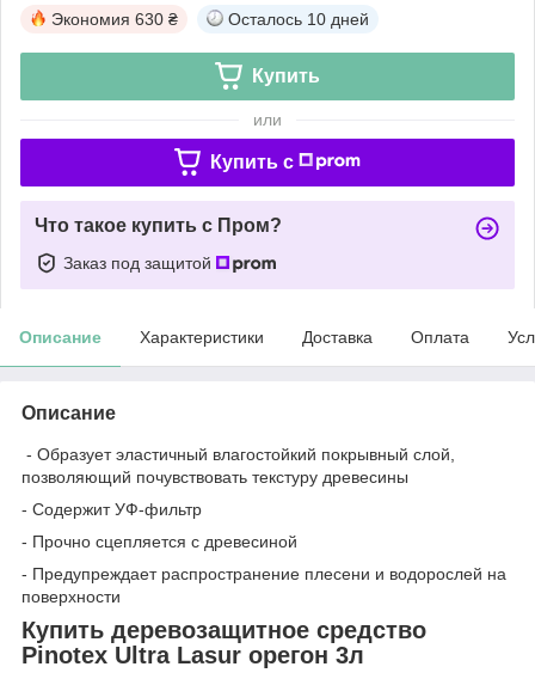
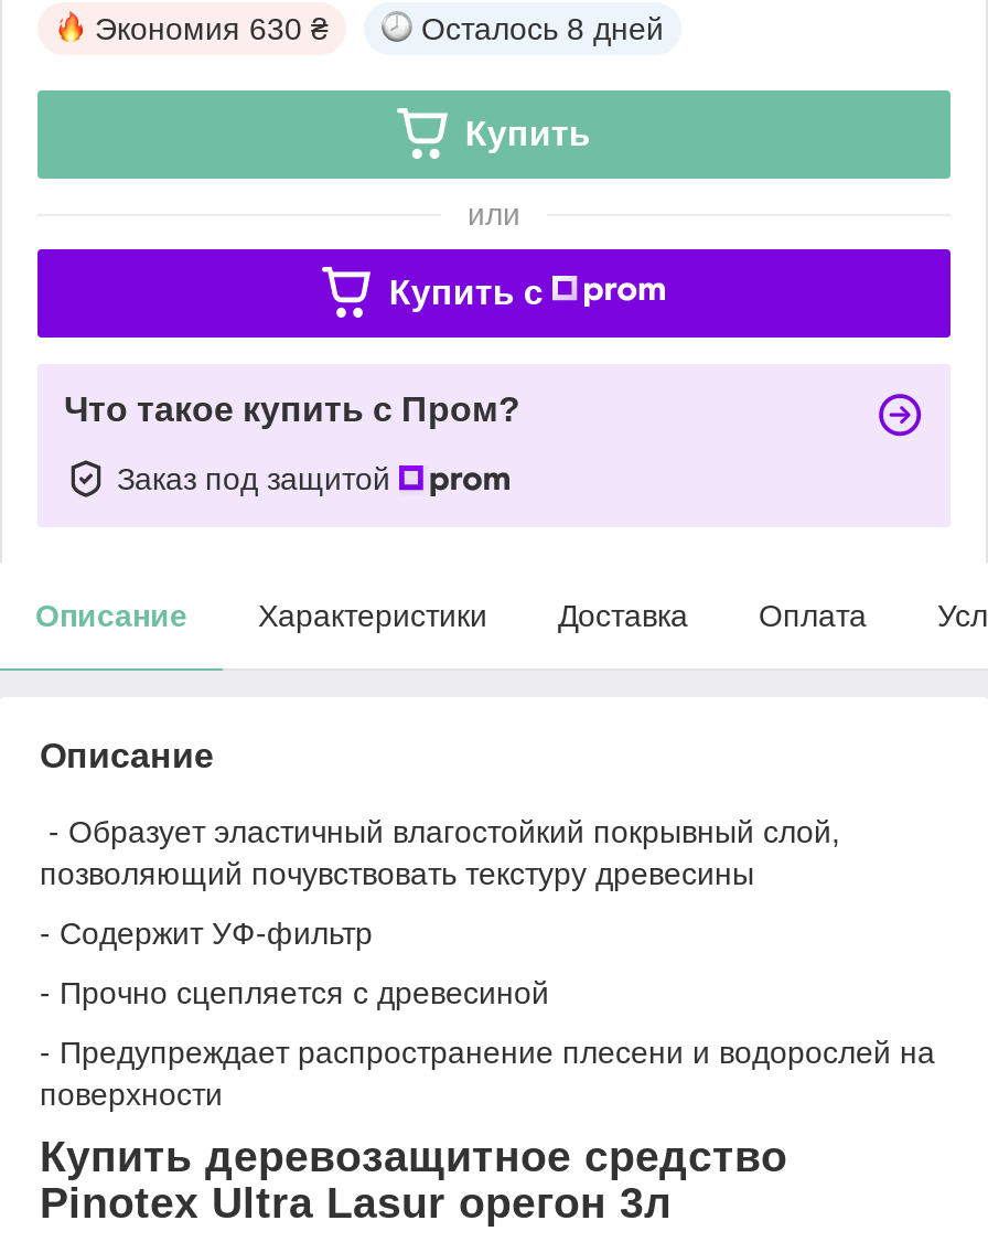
[228,9,369,28] Осталось 10 дней -> [421,11,664,46] Осталось 8 дней

